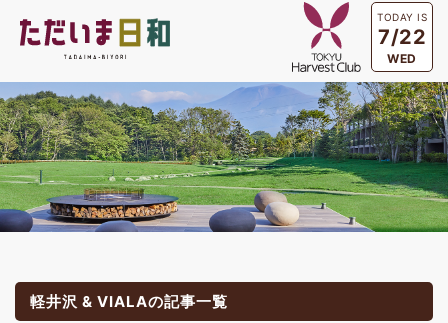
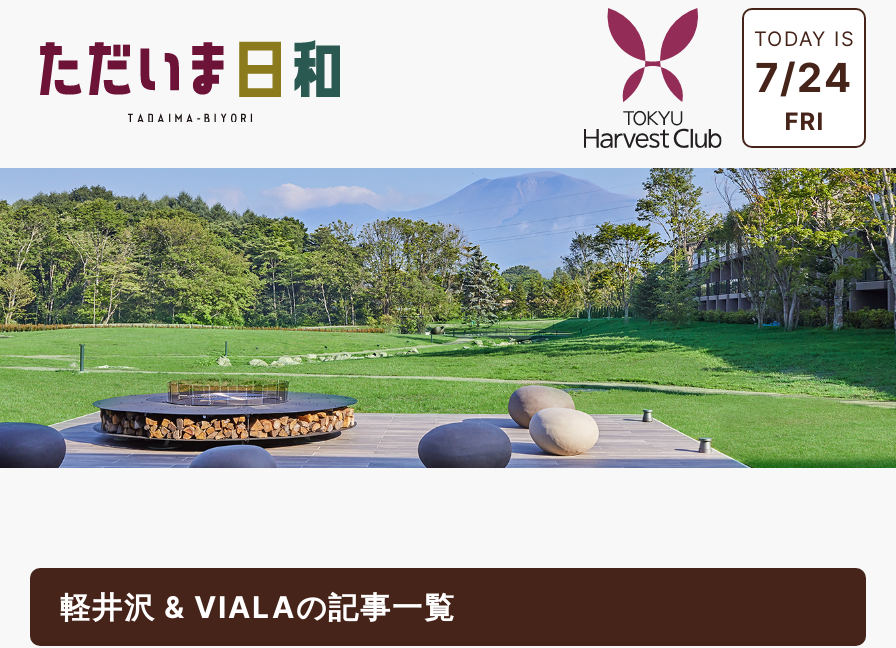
[378,25,426,66] 7/22 | WED -> [755,54,853,136] 7/24 | FRI

